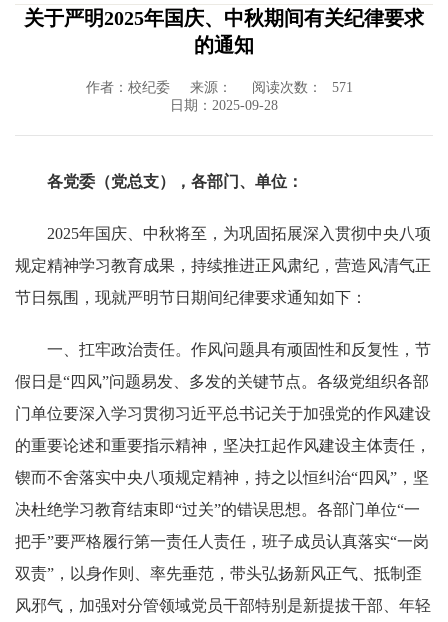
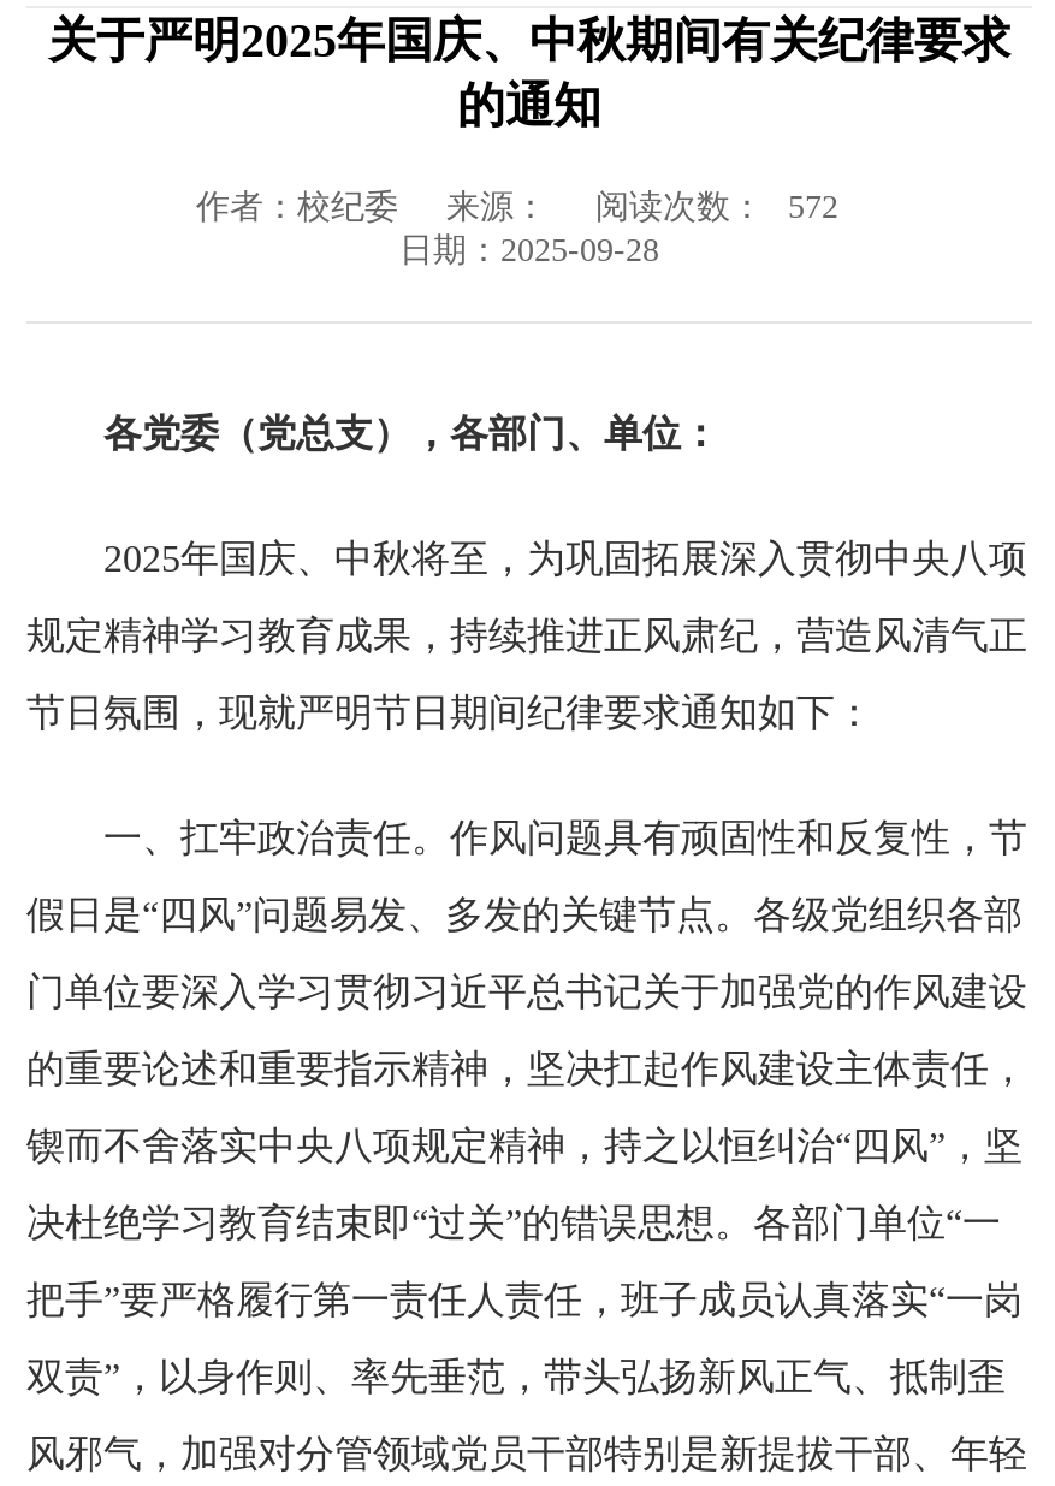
[85,80,352,95] 作者：校纪委 来源： 阅读次数： 571 -> [196,188,838,226] 作者：校纪委 来源： 阅读次数： 572

